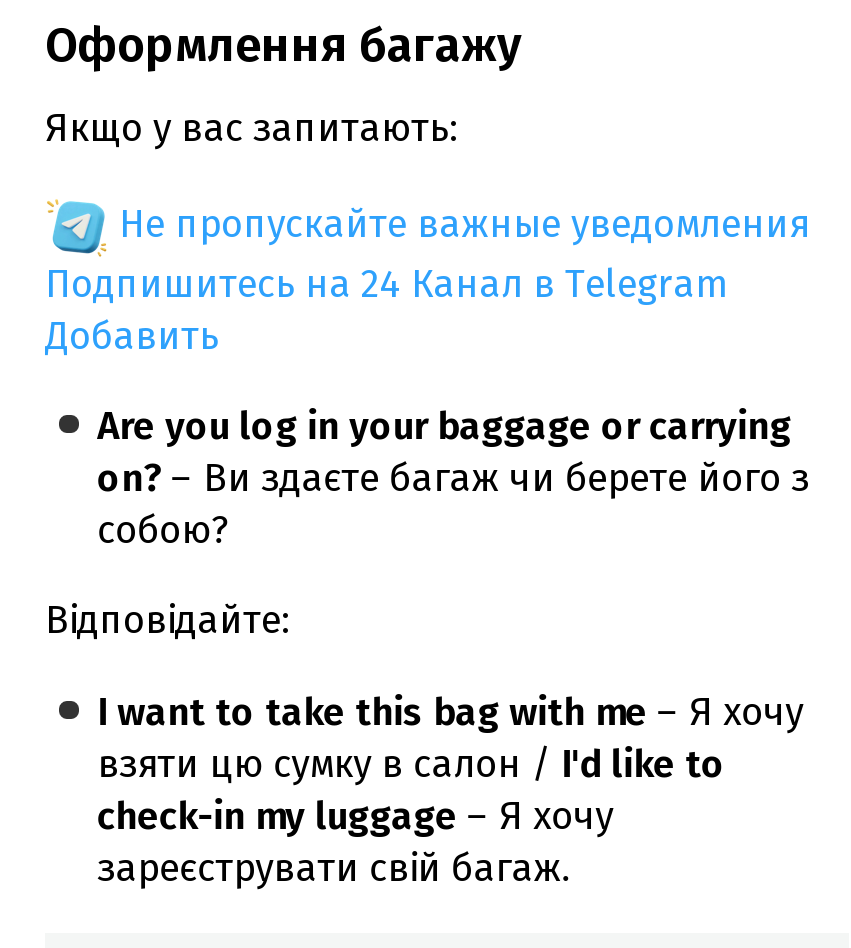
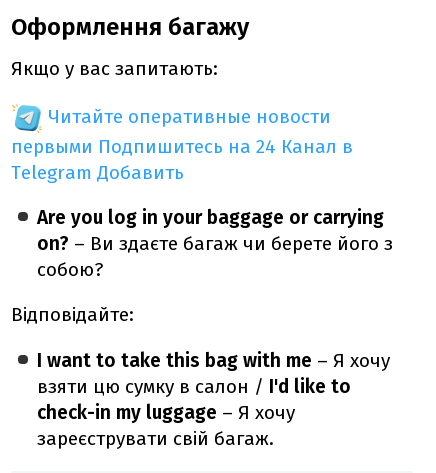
[45,200,809,358] Не пропускайте важные уведомления | Подпишитесь на 24 Канал в Telegram | Добавить -> [11,105,353,184] Читайте оперативные новости | первыми Подпишитесь на 24 Канал в | Telegram Добавить

